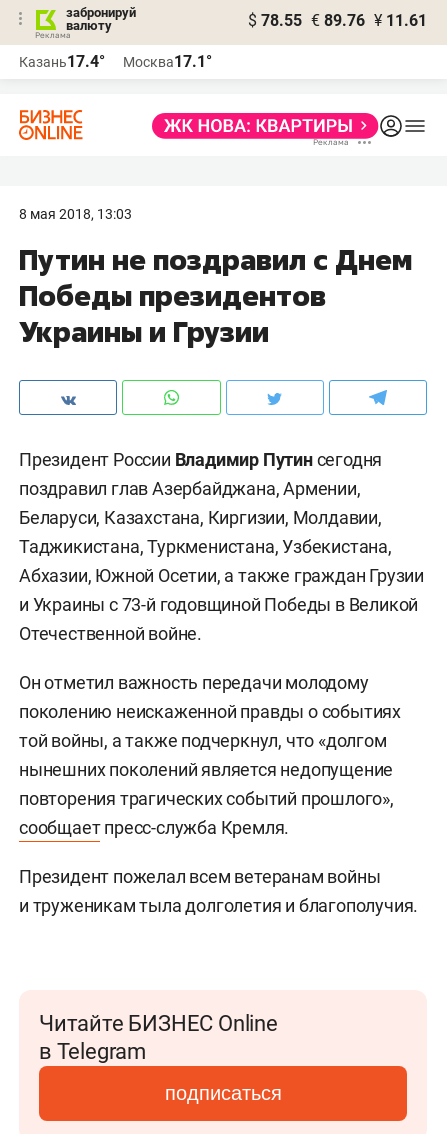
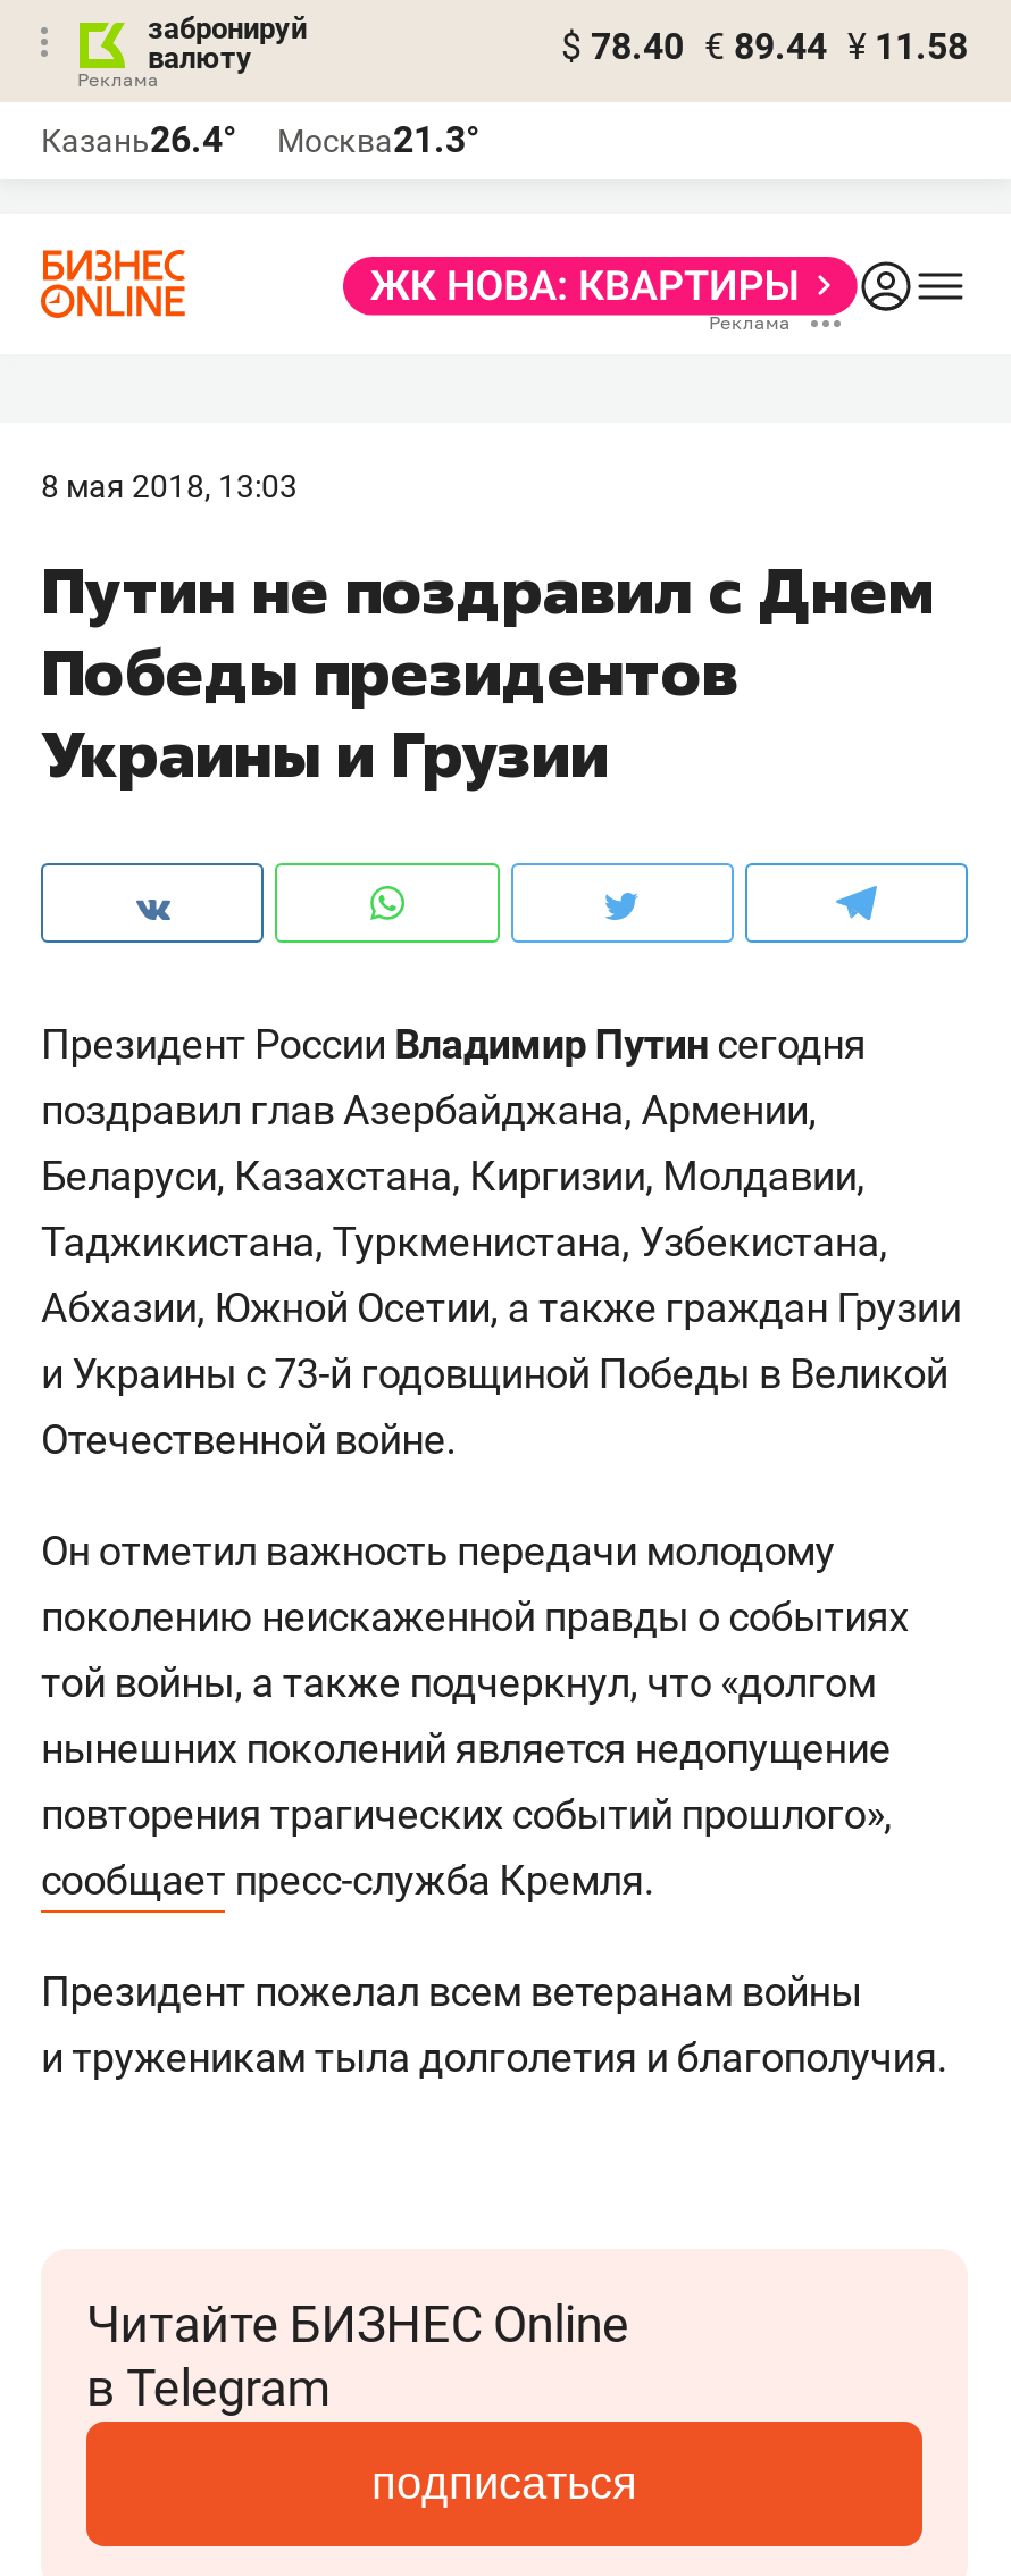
[248,11,427,30] $ 78.55 € 89.76 ¥ 11.61 -> [561,25,968,68] $ 78.40 € 89.44 ¥ 11.58
[19,52,105,71] Казань17.4° -> [41,118,236,161] Казань26.4°
[123,52,212,71] Москва17.1° -> [277,118,479,161] Москва21.3°

